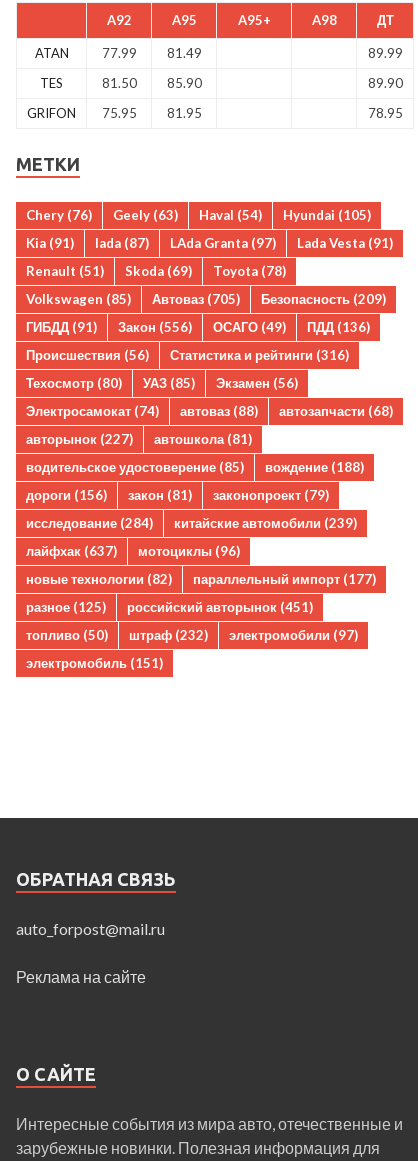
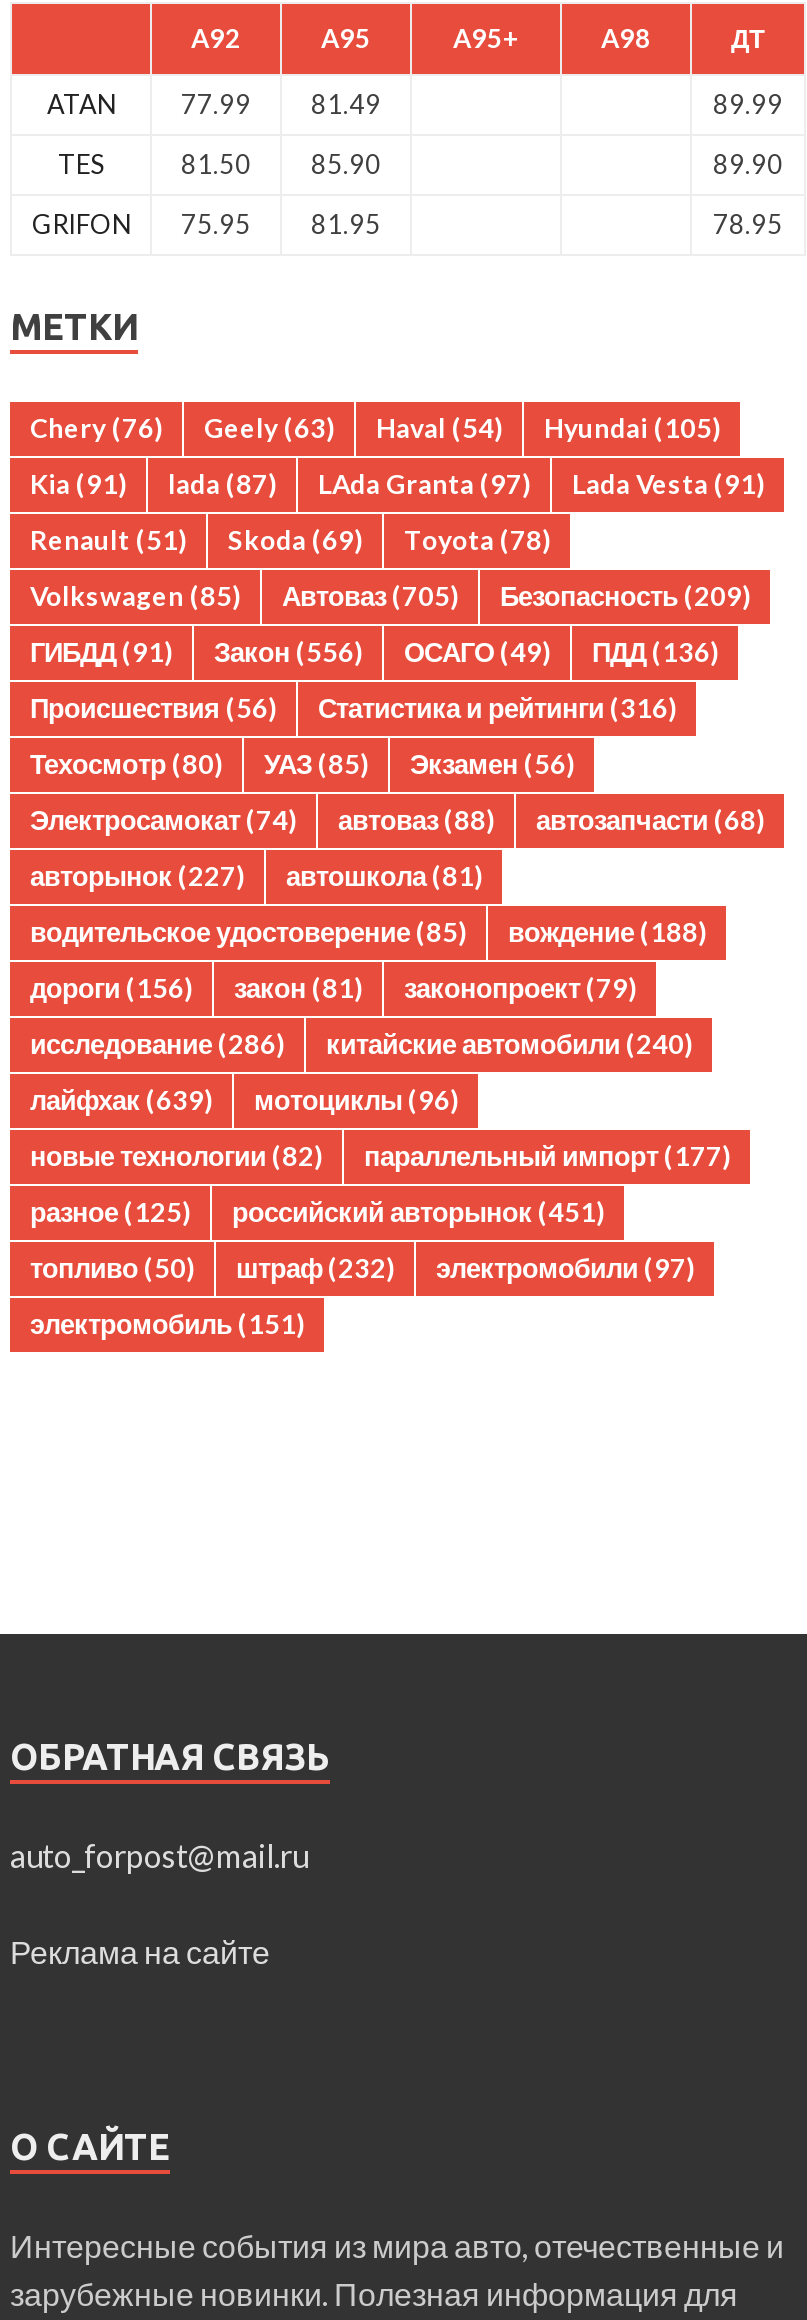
[26,515,153,531] исследование (284) -> [30,1029,284,1061] исследование (286)
[174,515,357,531] китайские автомобили (239) -> [326,1029,692,1061] китайские автомобили (240)
[26,543,240,559] лайфхак (637) мотоциклы (96) -> [30,1085,458,1117] лайфхак (639) мотоциклы (96)

